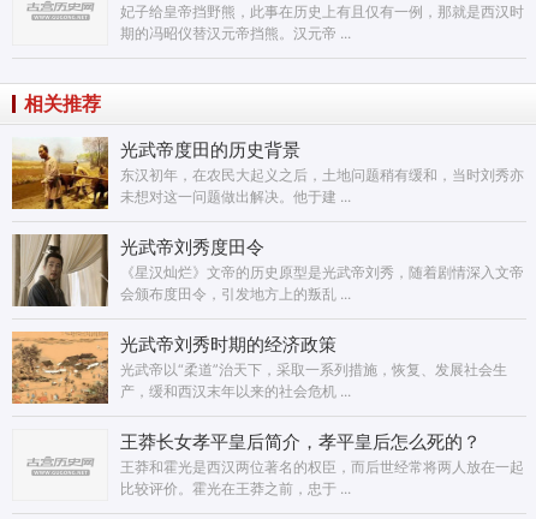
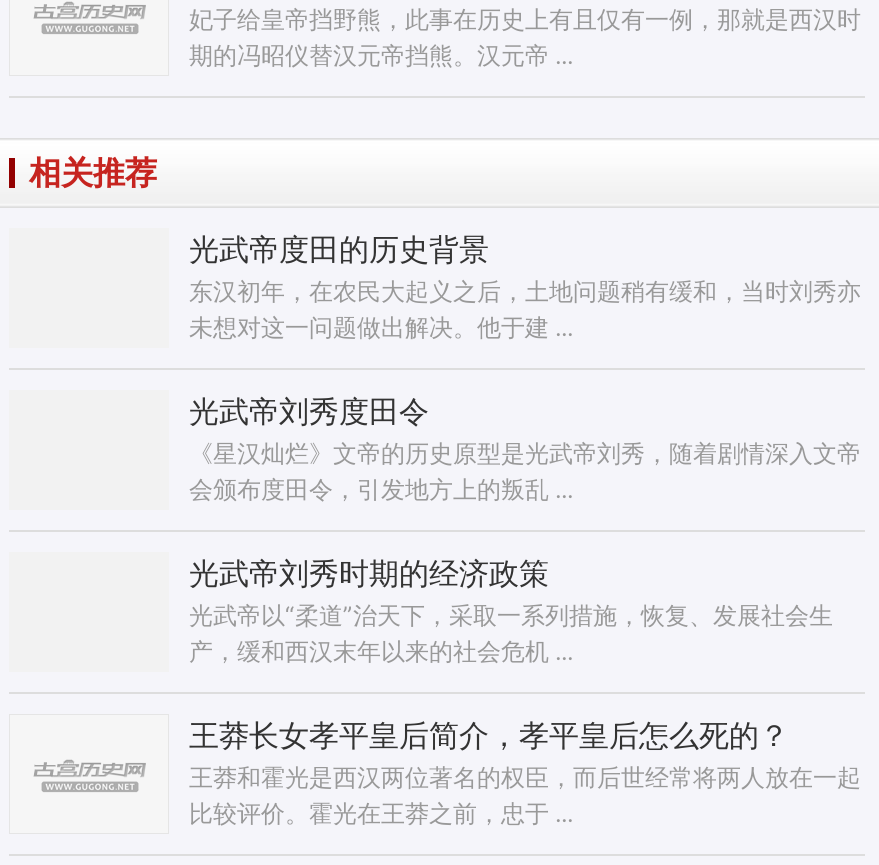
[11,136,109,210] [image] -> none
[12,233,109,308] [image] -> none
[11,330,109,405] [image] -> none

